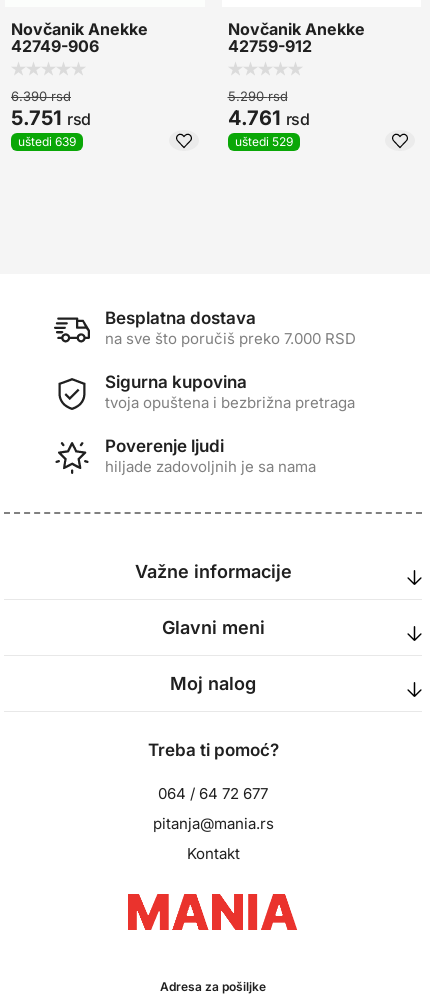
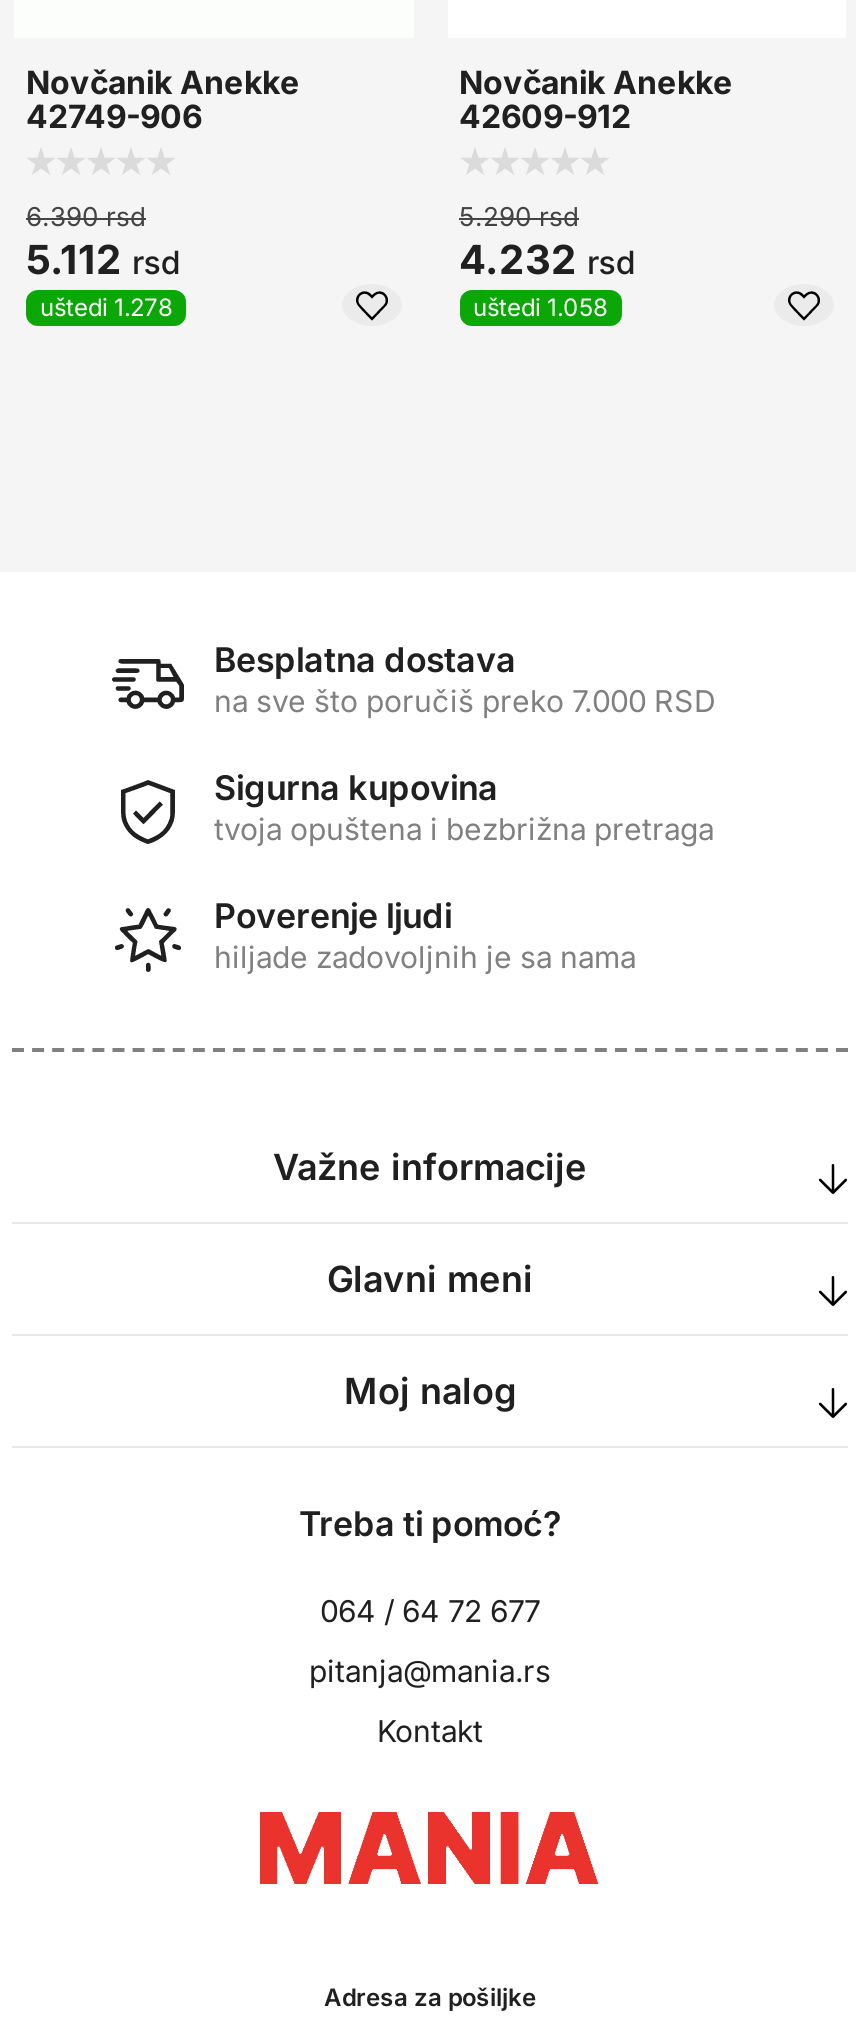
[227,35,311,55] 42759-912 -> [459,95,631,135] 42609-912
[11,105,91,129] 5.751 rsd -> [26,235,180,283] 5.112 rsd
[227,105,310,129] 4.761 rsd -> [459,235,635,283] 4.232 rsd
[18,133,76,148] uštedi 639 -> [40,291,172,321] uštedi 1.278
[234,133,292,148] uštedi 529 -> [473,291,607,321] uštedi 1.058

